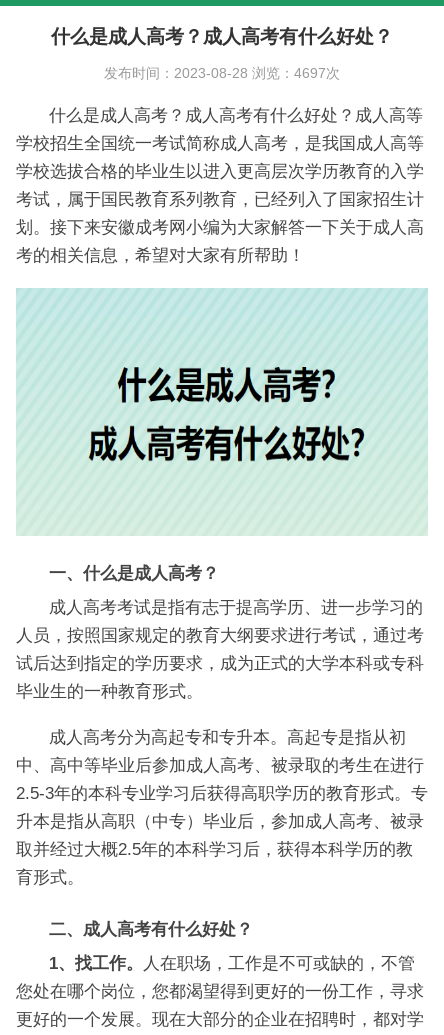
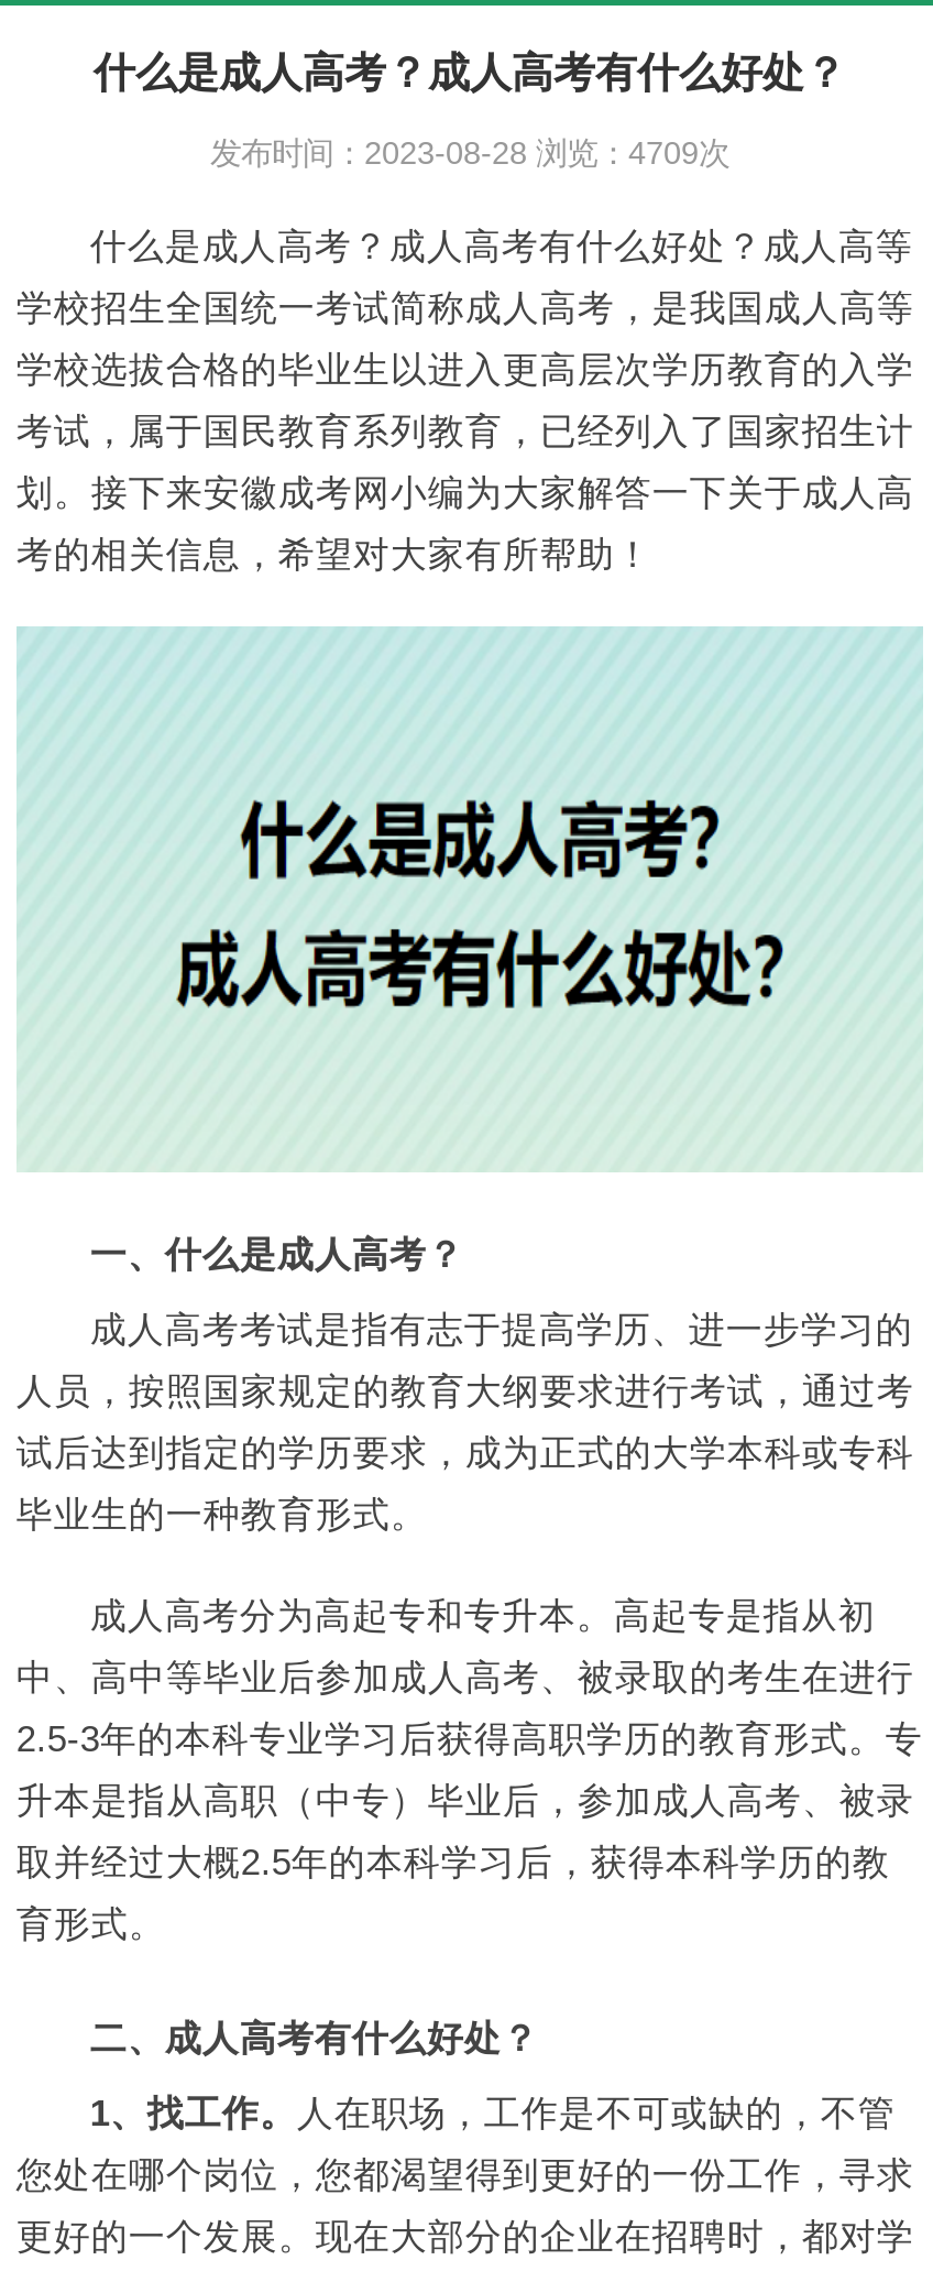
[104,65,340,81] 发布时间：2023-08-28 浏览：4697次 -> [210,136,729,171] 发布时间：2023-08-28 浏览：4709次

